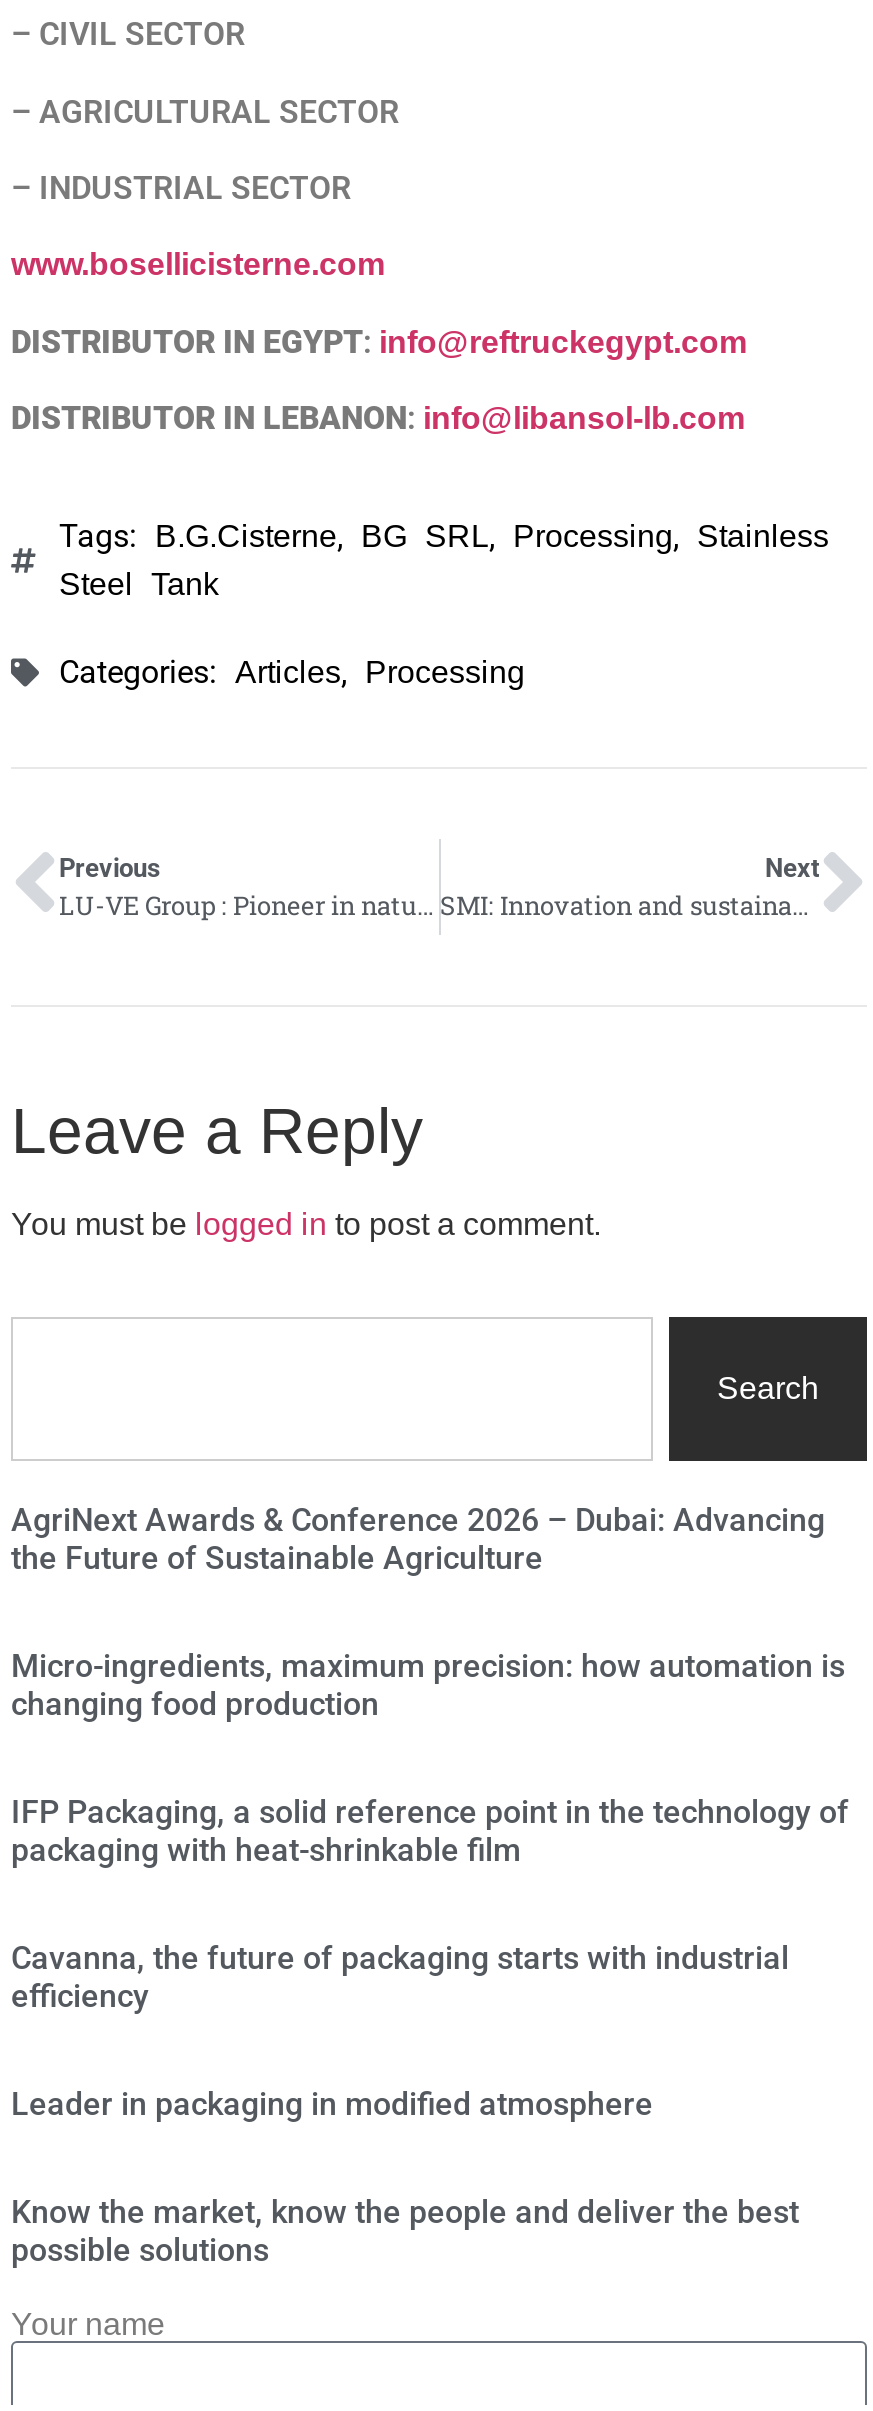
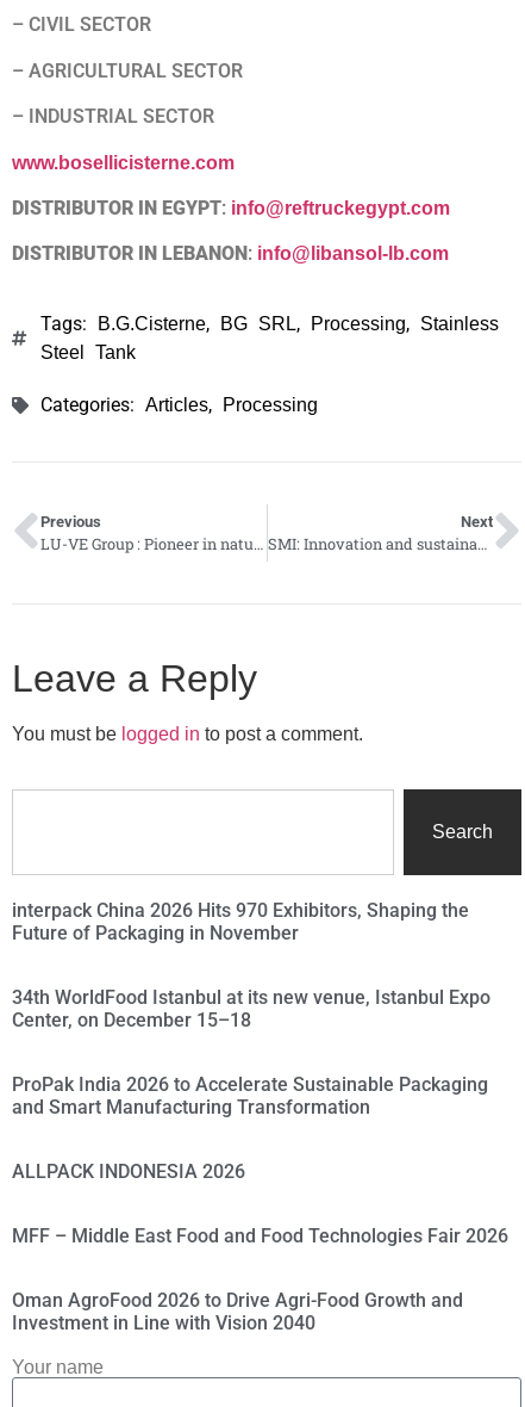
[11,1501,825,1577] AgriNext Awards & Conference 2026 – Dubai: Advancing | the Future of Sustainable Agriculture -> [12,899,469,945] interpack China 2026 Hits 970 Exhibitors, Shaping the | Future of Packaging in November
[11,1647,845,1723] Micro-ingredients, maximum precision: how automation is | changing food production -> [12,986,490,1032] 34th WorldFood Istanbul at its new venue, Istanbul Expo | Center, on December 15–18
[11,1793,849,1869] IFP Packaging, a solid reference point in the technology of | packaging with heat-shrinkable film -> [12,1073,488,1119] ProPak India 2026 to Accelerate Sustainable Packaging | and Smart Manufacturing Transformation
[11,1939,789,2015] Cavanna, the future of packaging starts with industrial | efficiency -> [12,1160,245,1183] ALLPACK INDONESIA 2026
[11,2085,653,2123] Leader in packaging in modified atmosphere -> [12,1225,508,1247] MFF – Middle East Food and Food Technologies Fair 2026
[11,2193,799,2269] Know the market, know the people and deliver the best | possible solutions -> [12,1289,463,1335] Oman AgroFood 2026 to Drive Agri-Food Growth and | Investment in Line with Vision 2040

